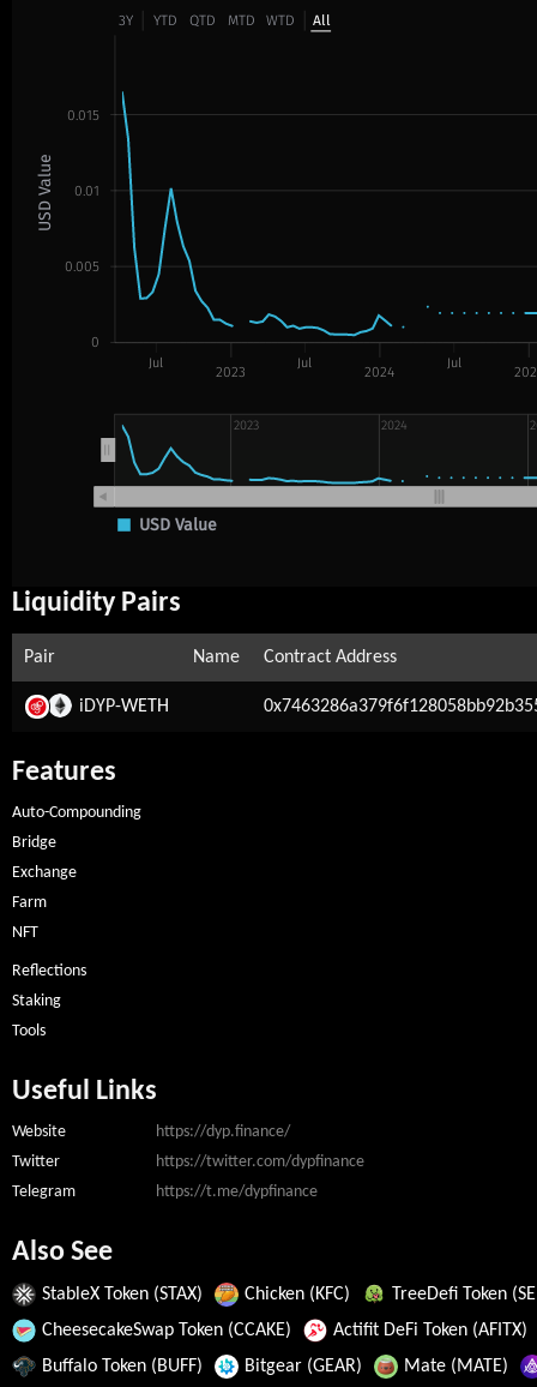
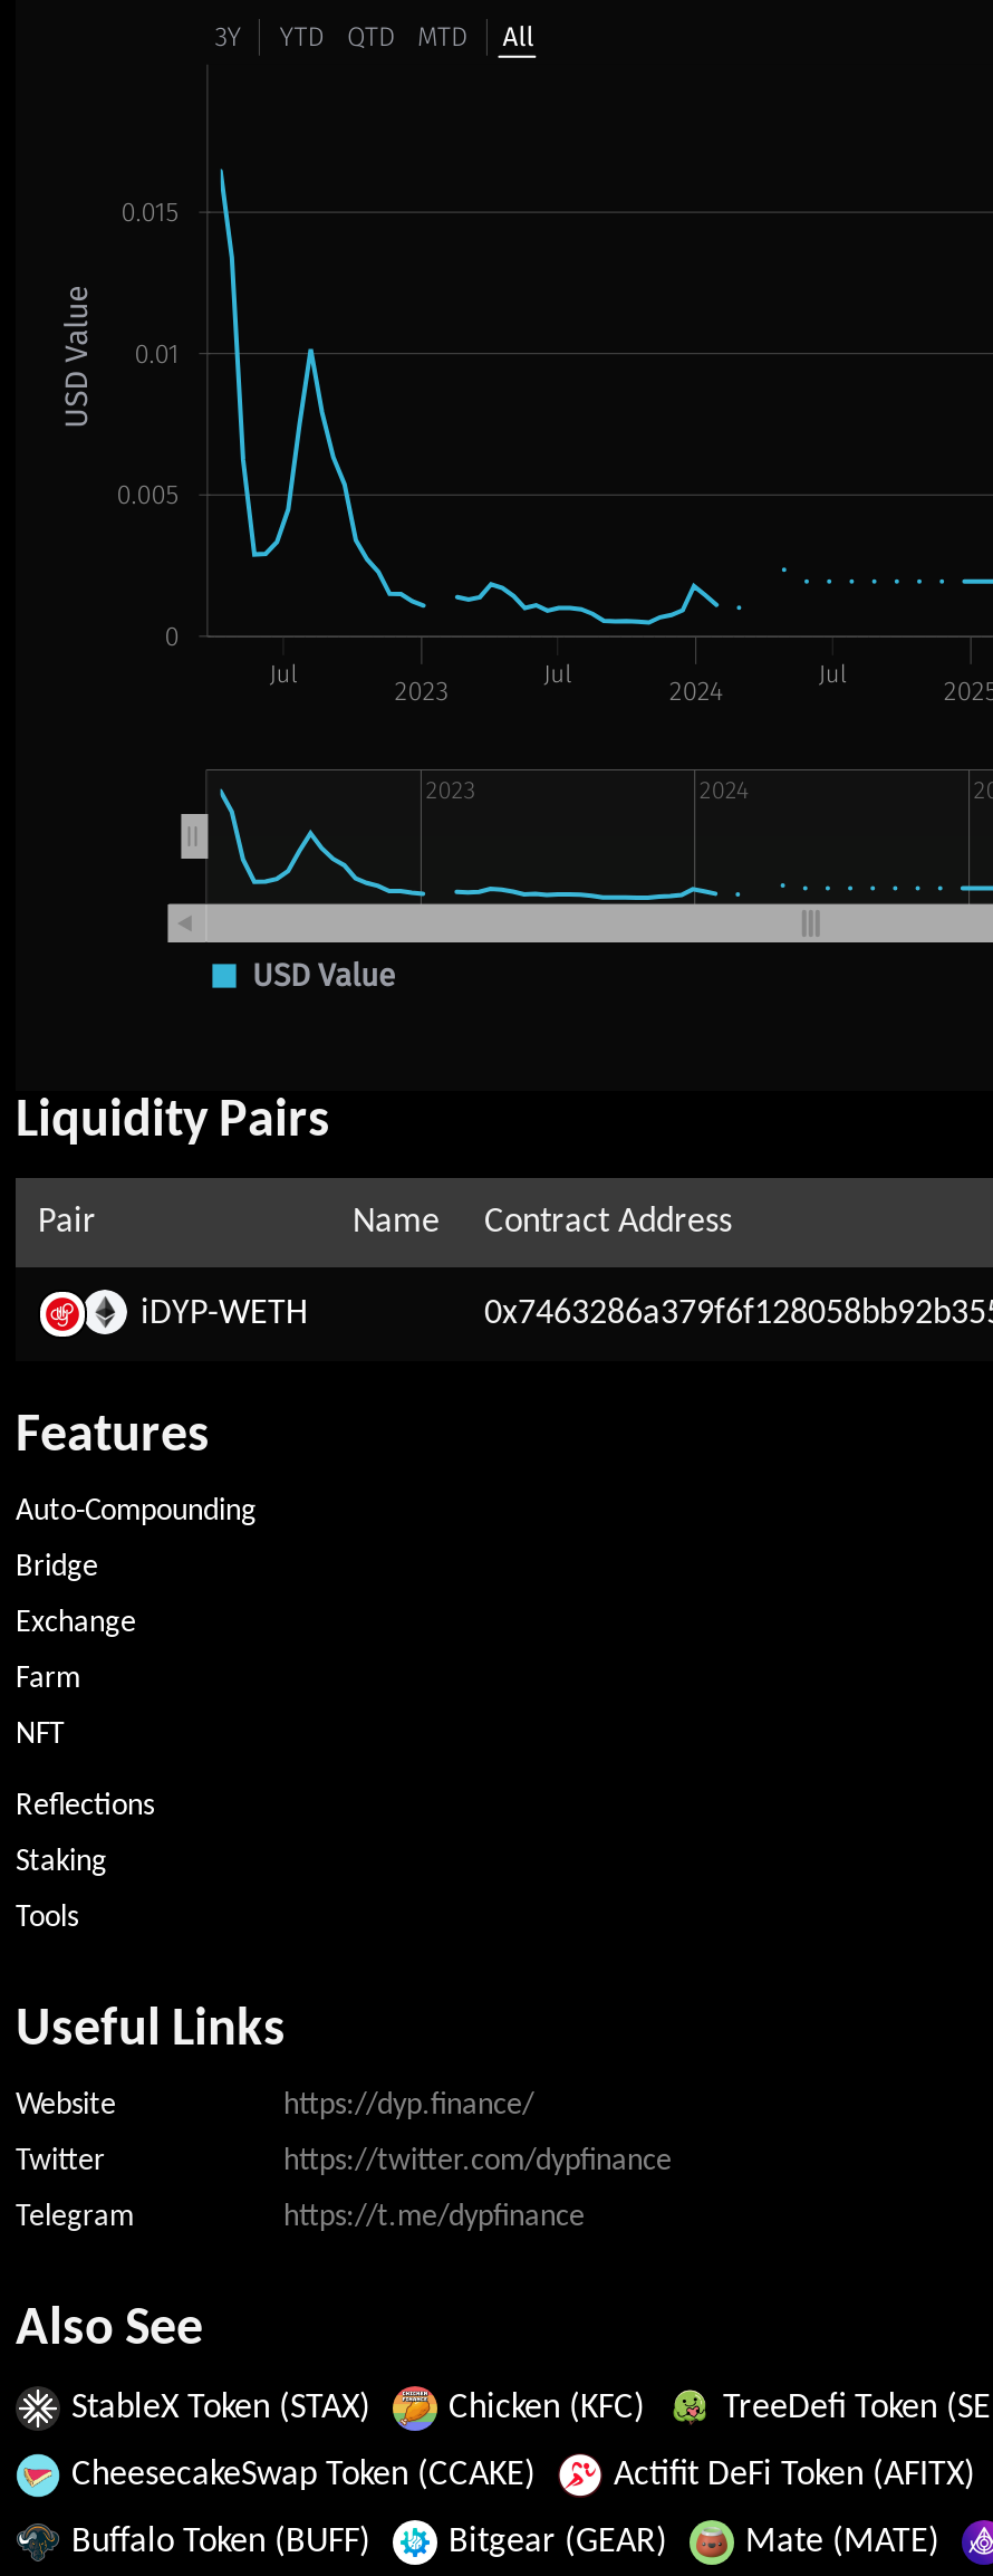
[266,12,295,29] WTD -> none

